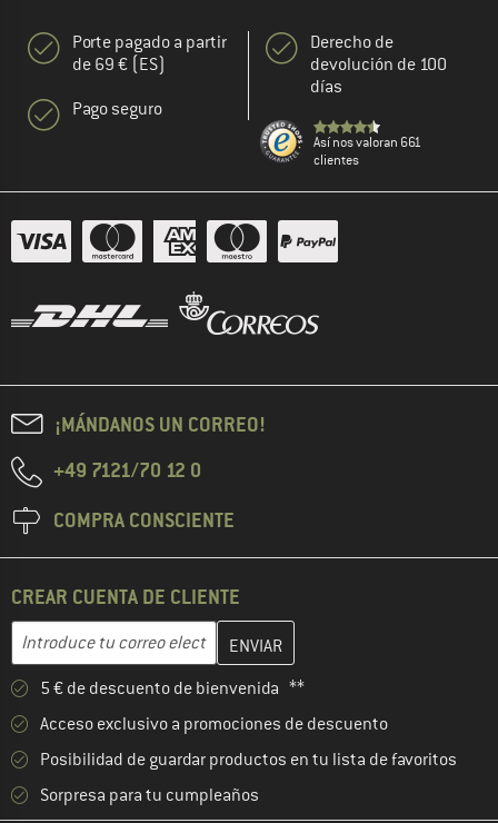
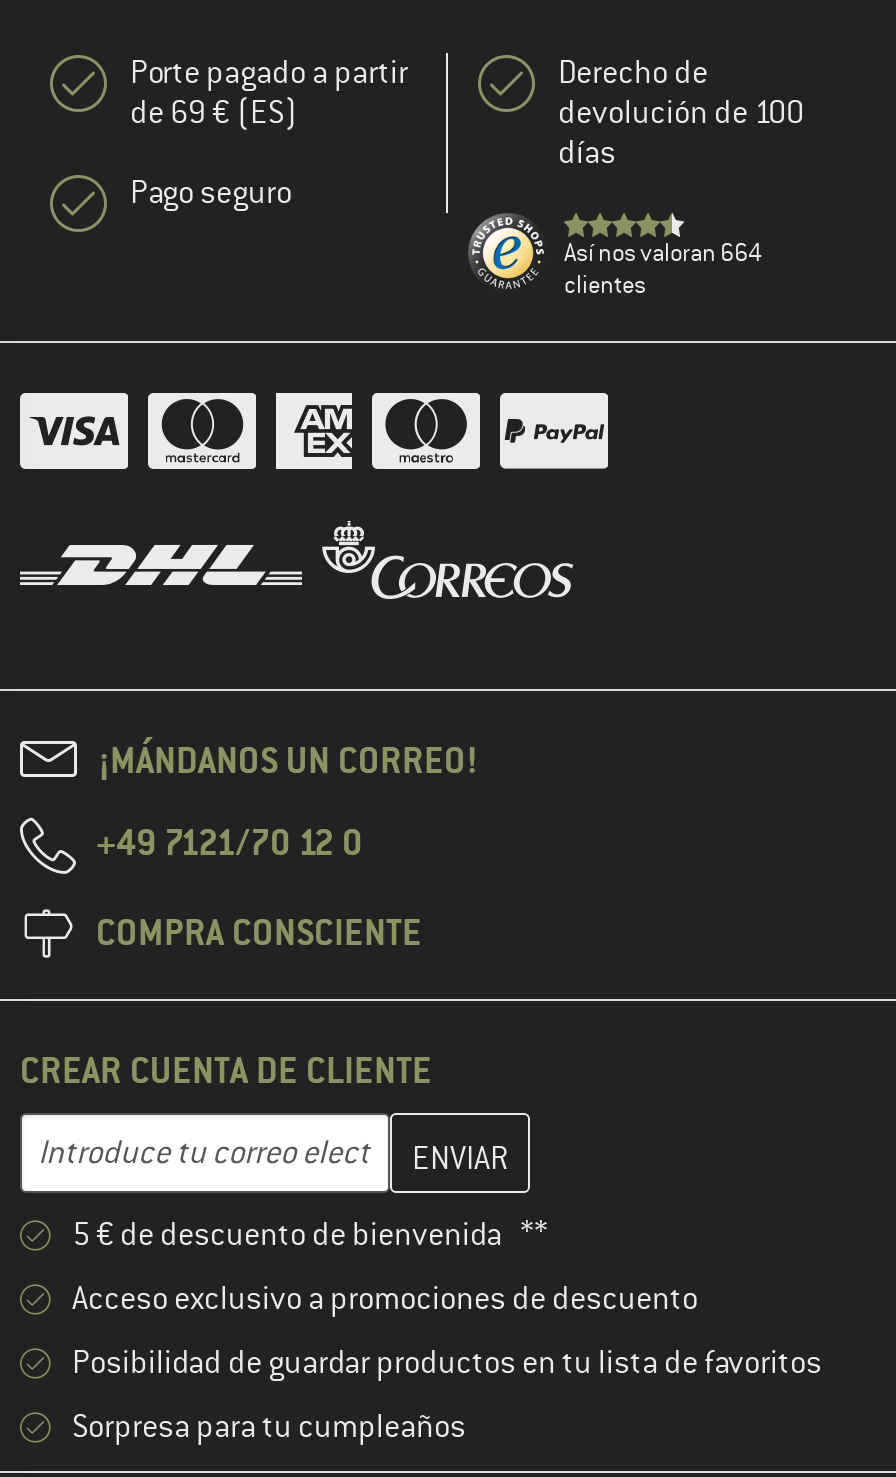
[313,133,421,151] Así nos valoran 661 -> [564,237,762,269] Así nos valoran 664

